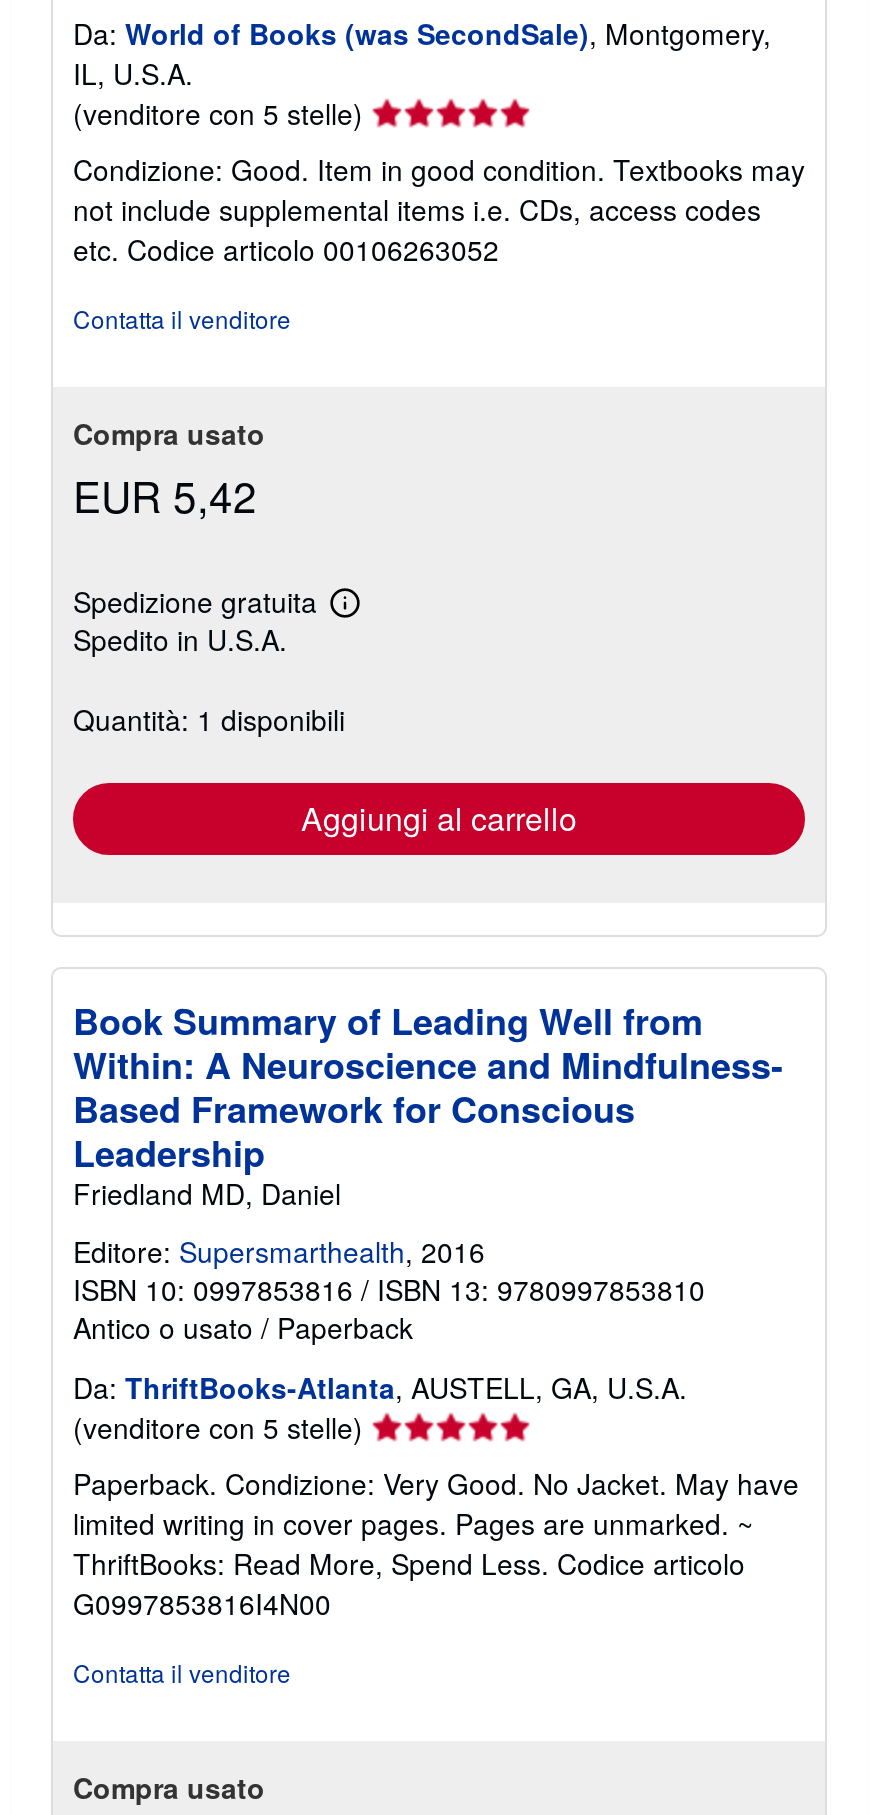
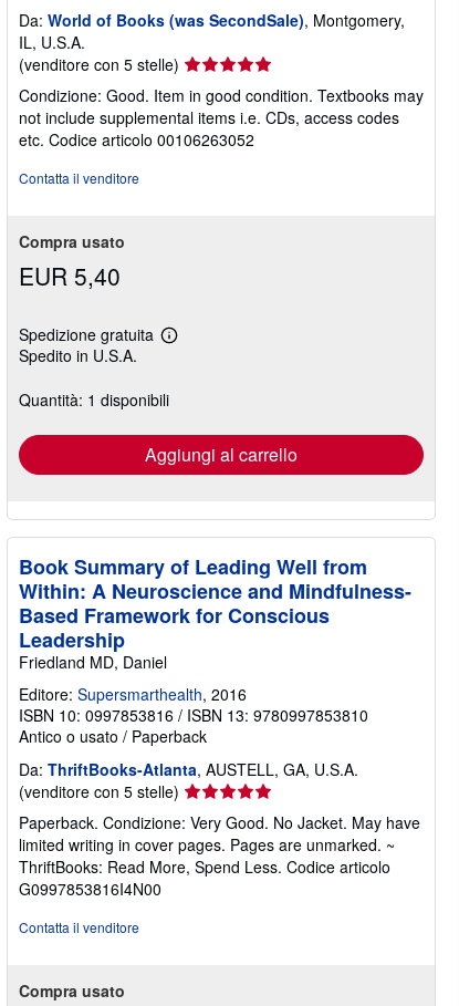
[73,465,257,525] EUR 5,42 -> [19,259,121,292] EUR 5,40

